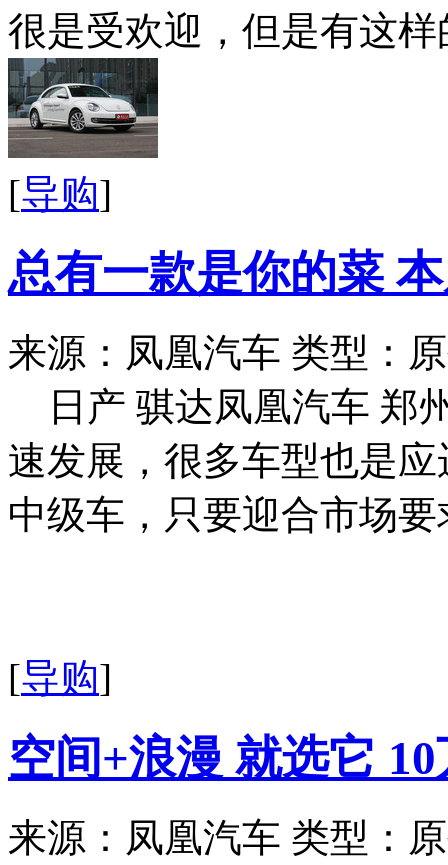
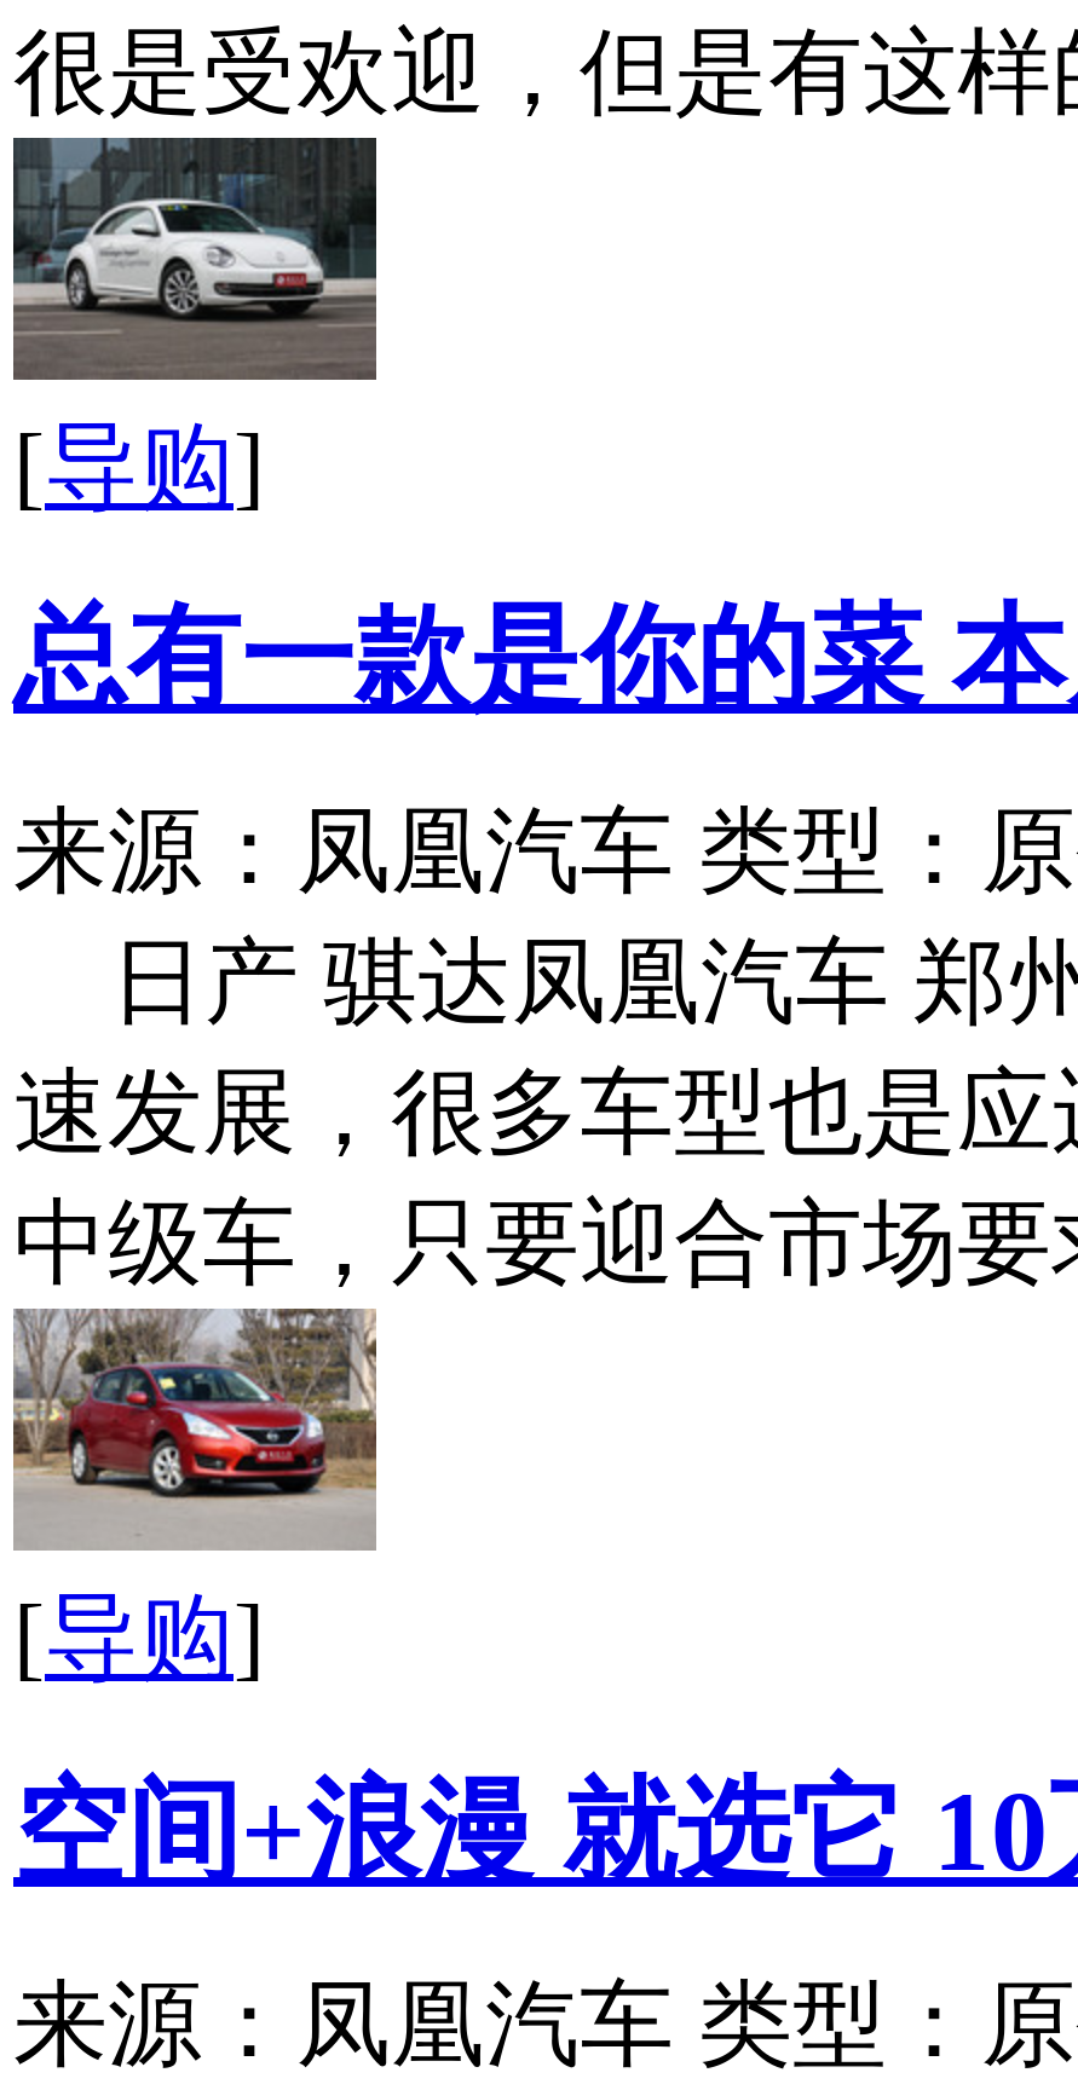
none -> [11,1306,379,1551] [image]

